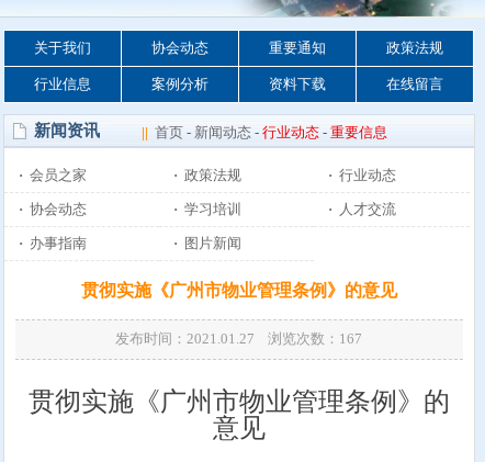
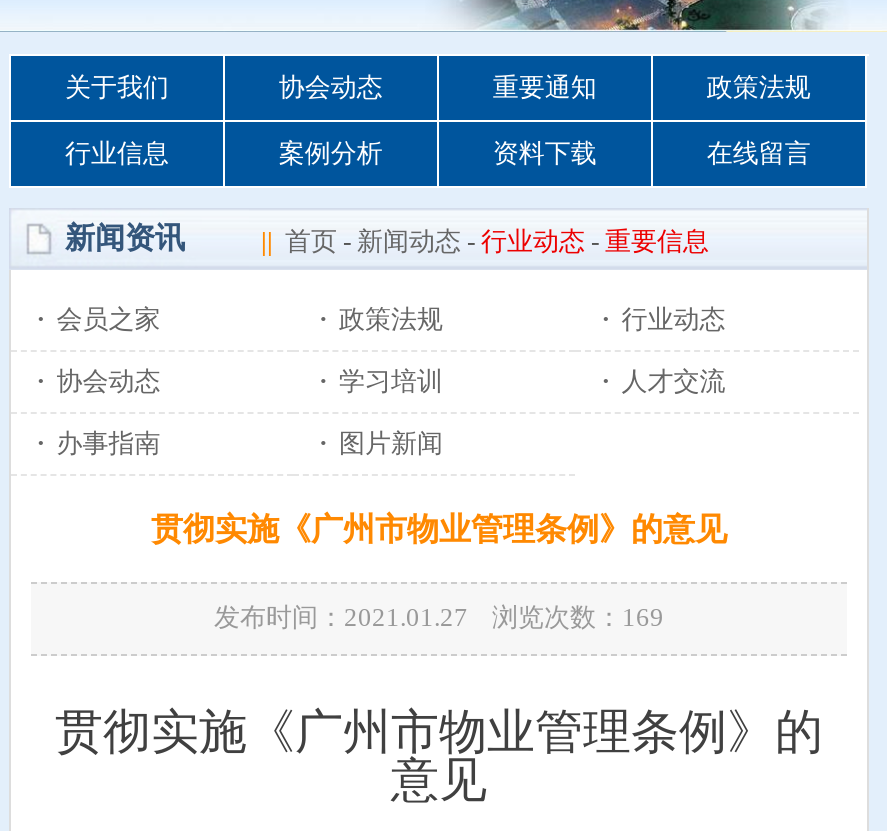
[116,330,363,347] 发布时间：2021.01.27 浏览次数：167 -> [214,602,664,632] 发布时间：2021.01.27 浏览次数：169

